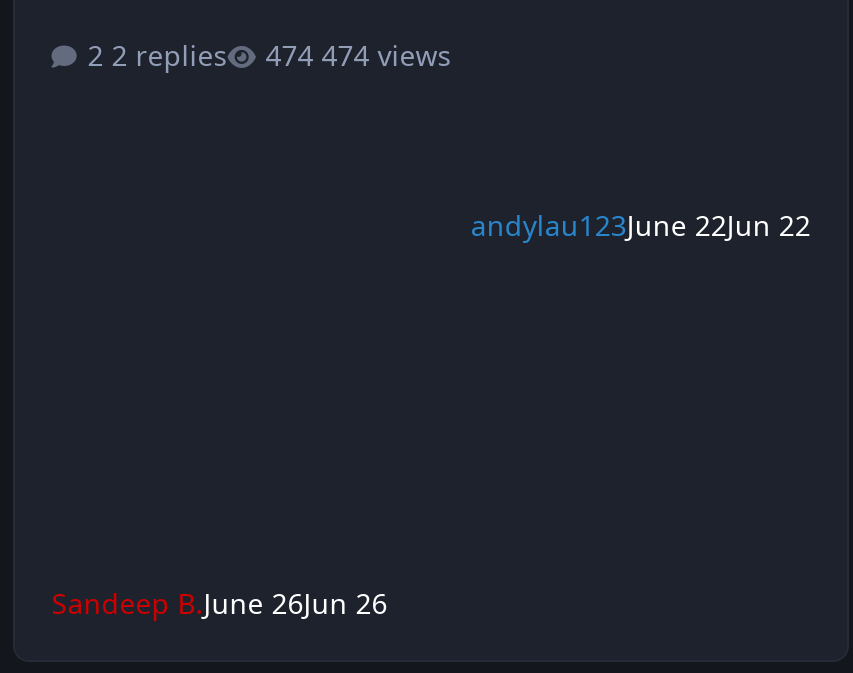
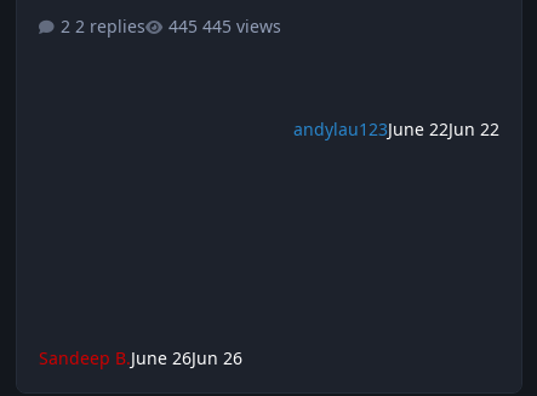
[321,36,451,74] 474 views -> [203,14,281,37] 445 views

